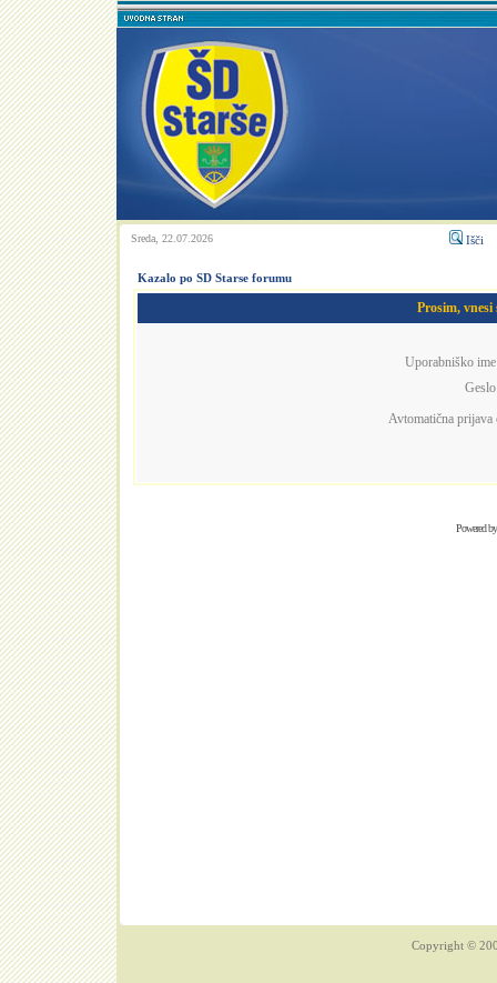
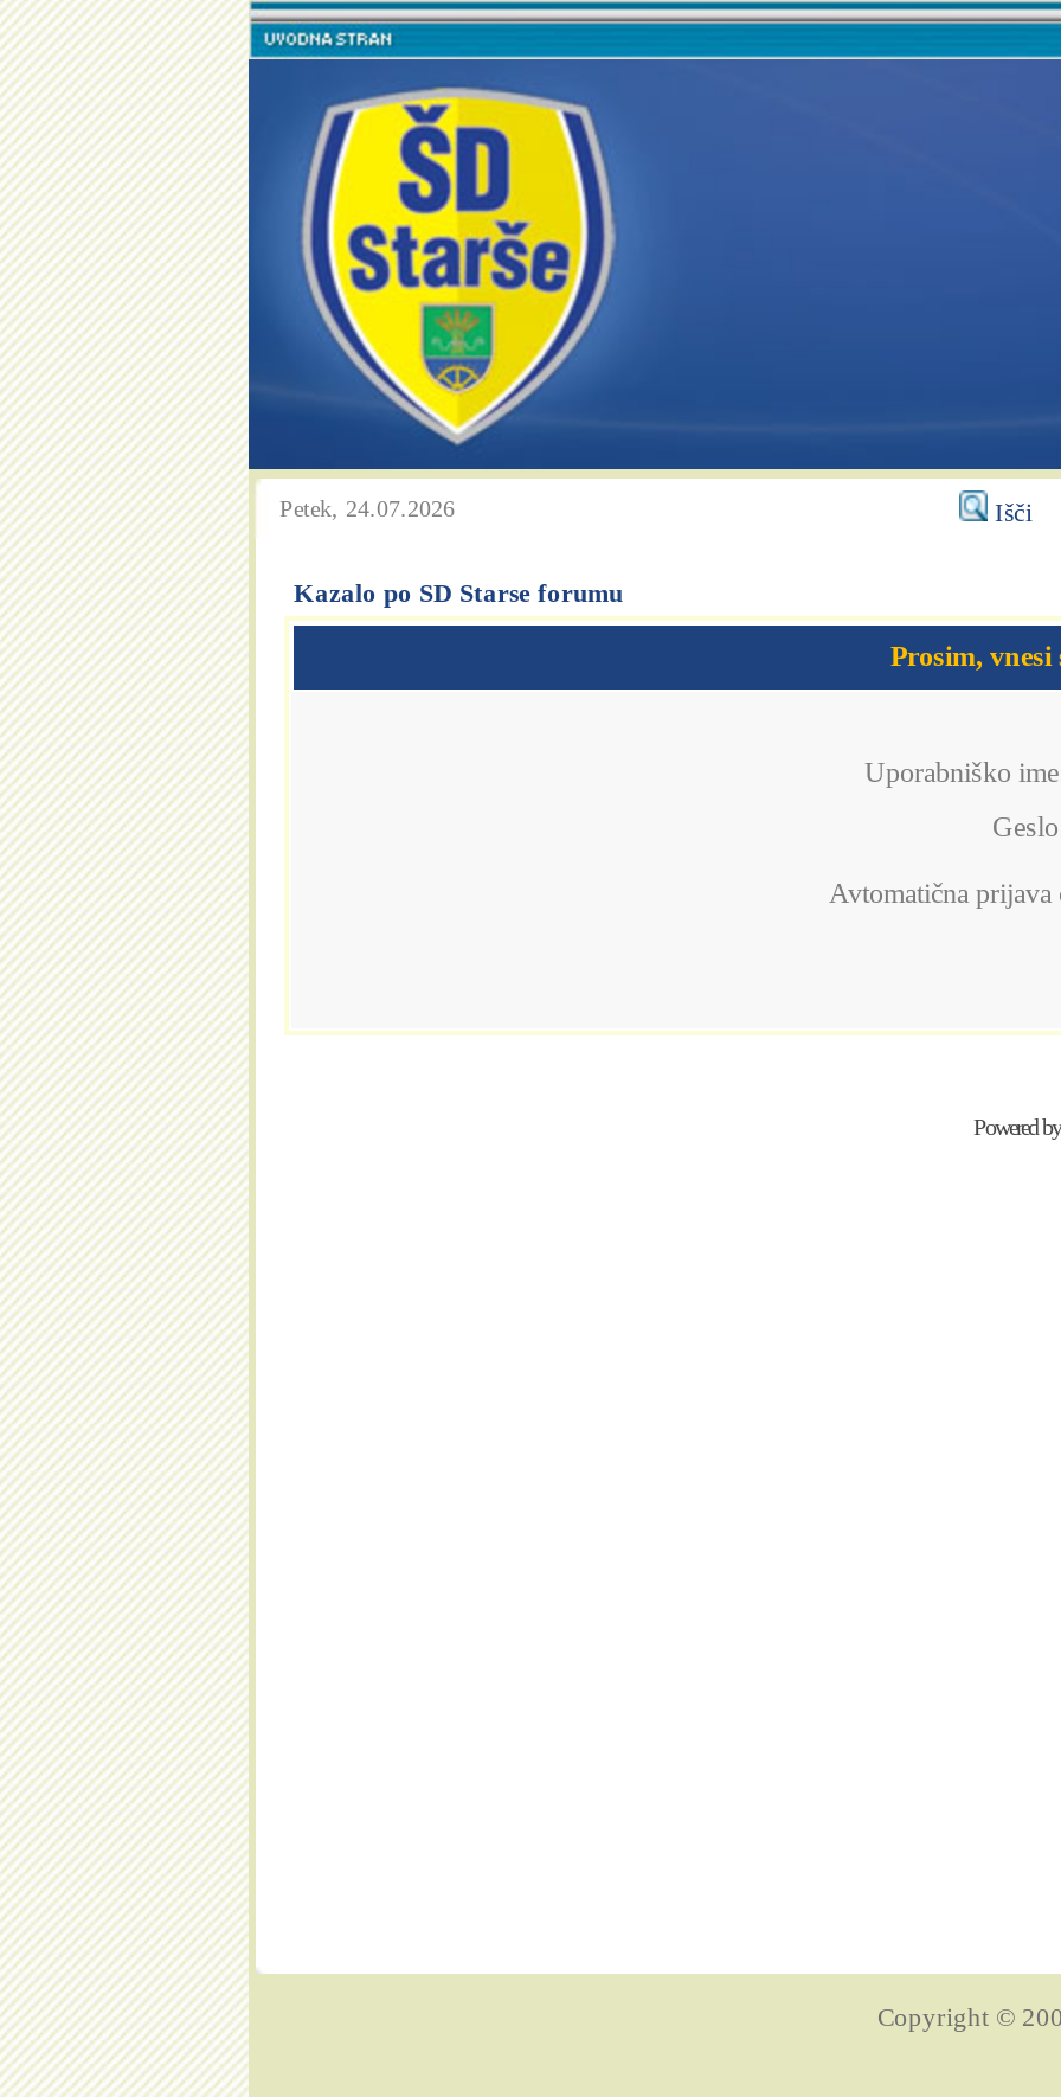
[131,232,213,244] Sreda, 22.07.2026 -> [279,495,455,521] Petek, 24.07.2026

